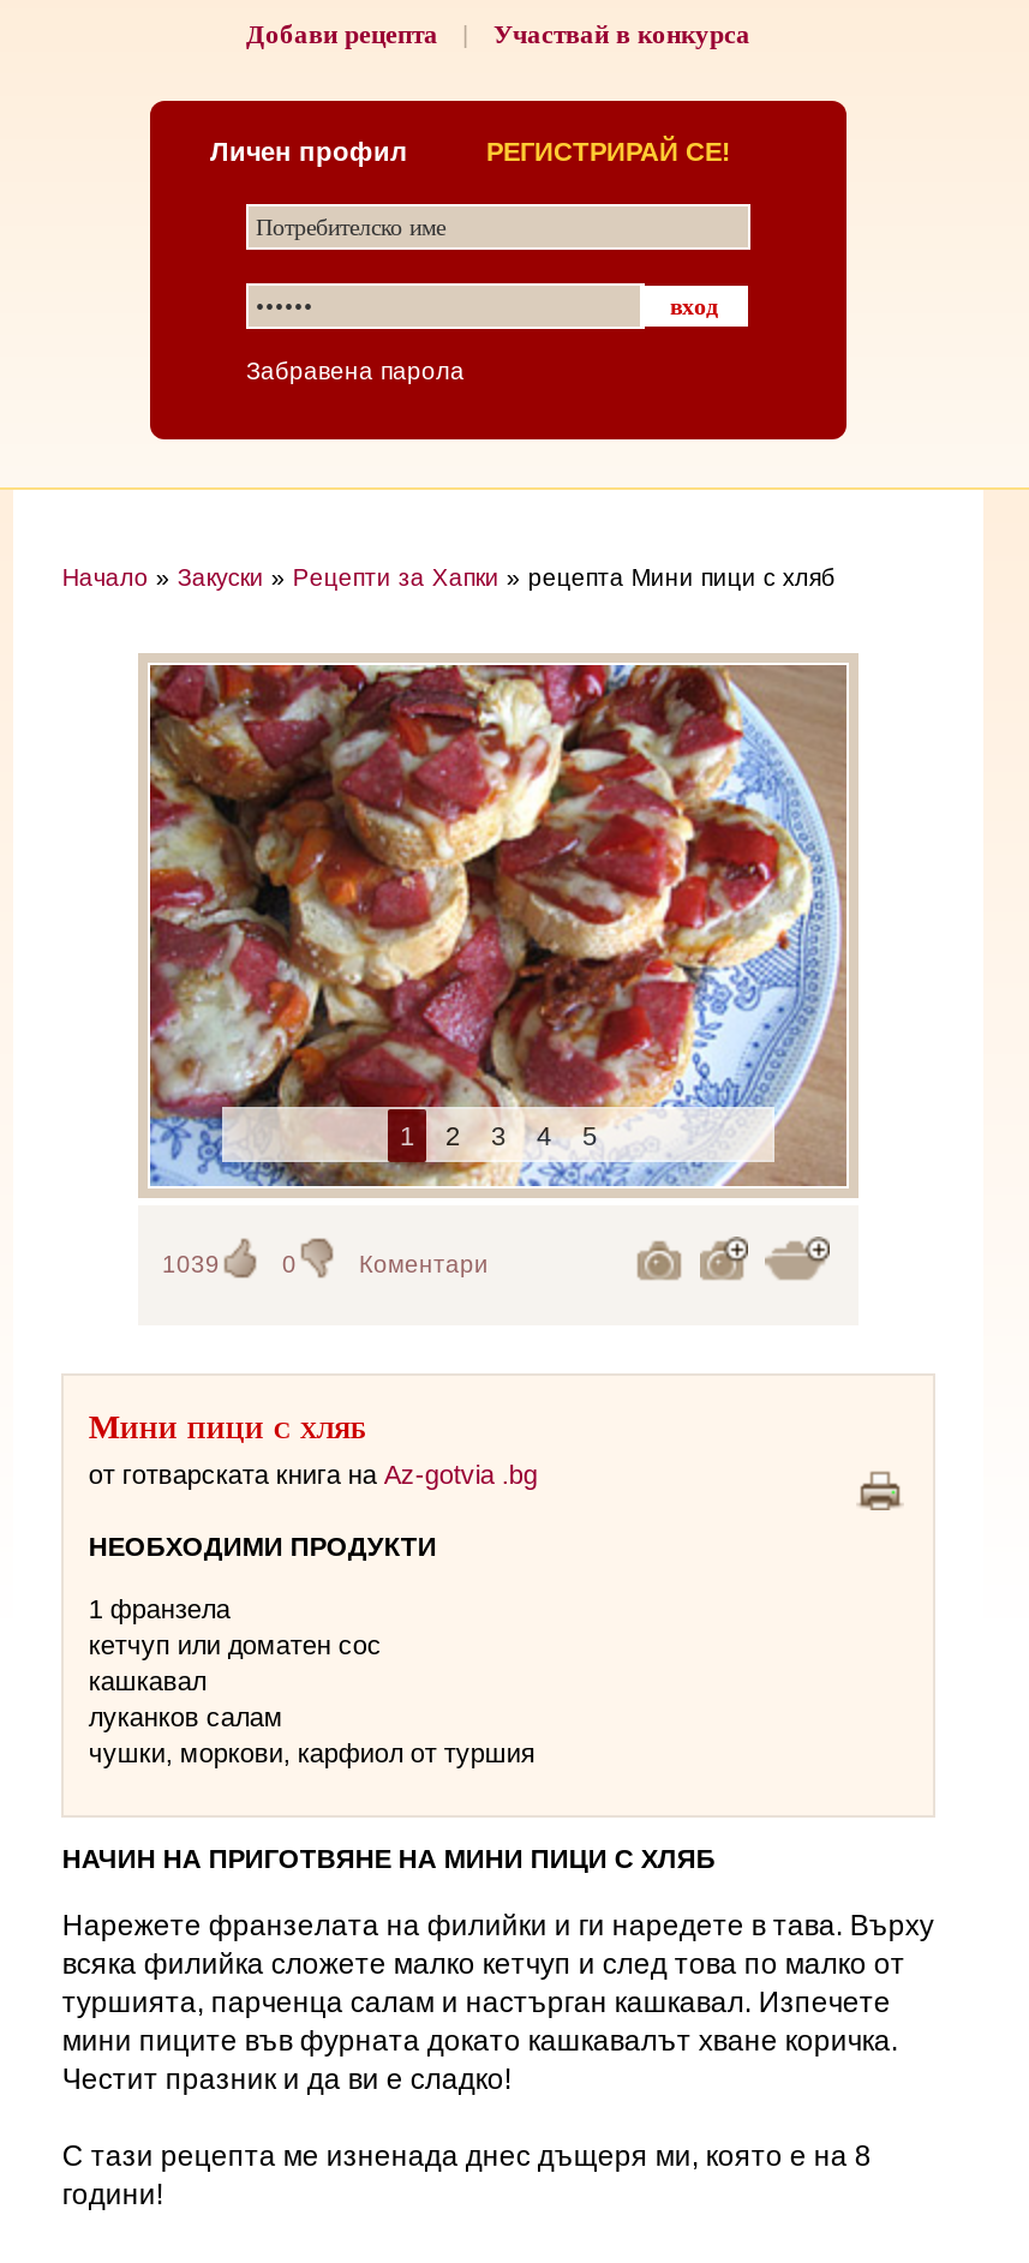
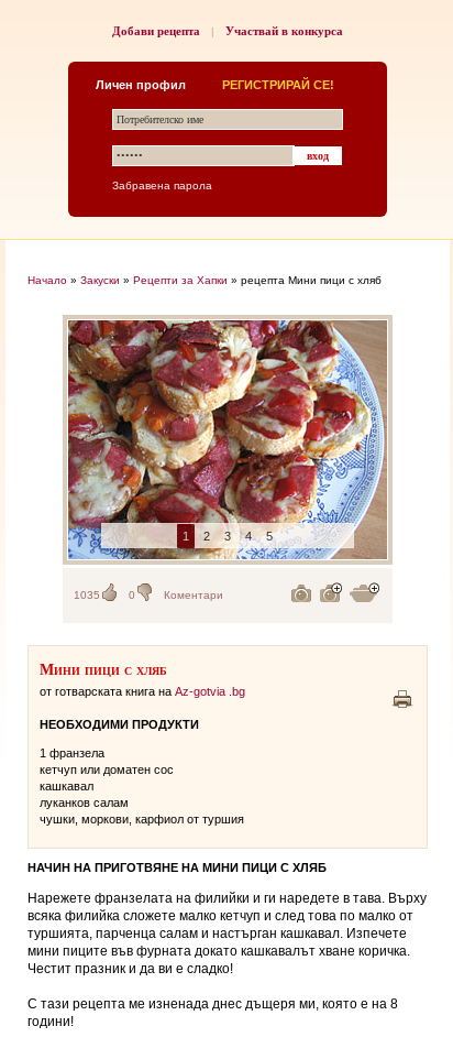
[162,1251,220,1277] 1039 -> [74,589,100,601] 1035

